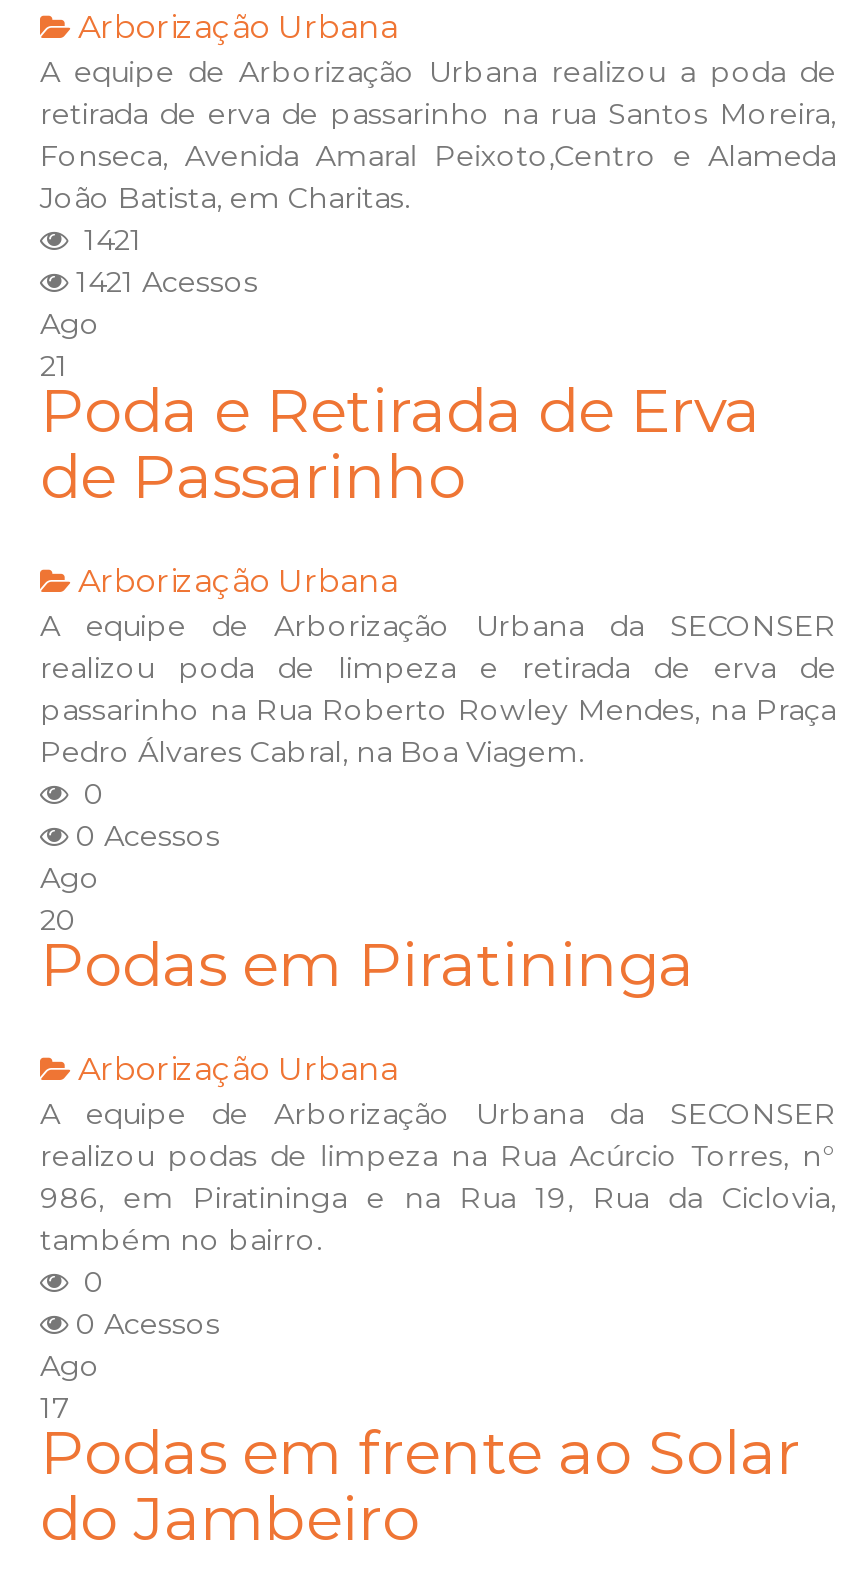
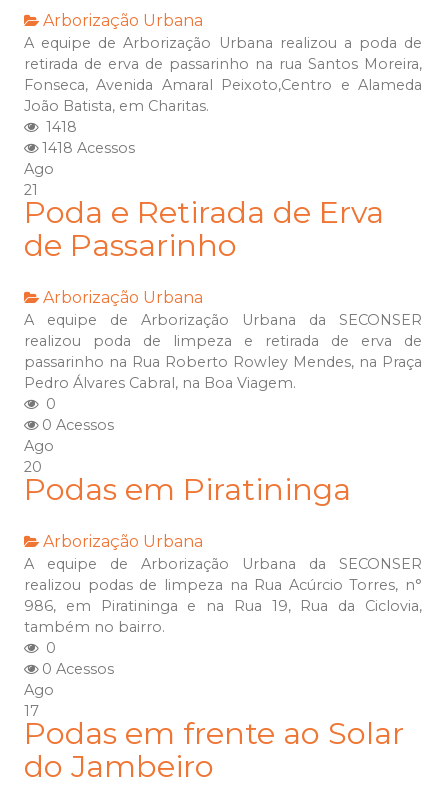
[68,223,142,259] 1421 -> [38,118,77,136] 1418
[68,265,258,301] 1421 Acessos -> [38,139,135,157] 1418 Acessos

